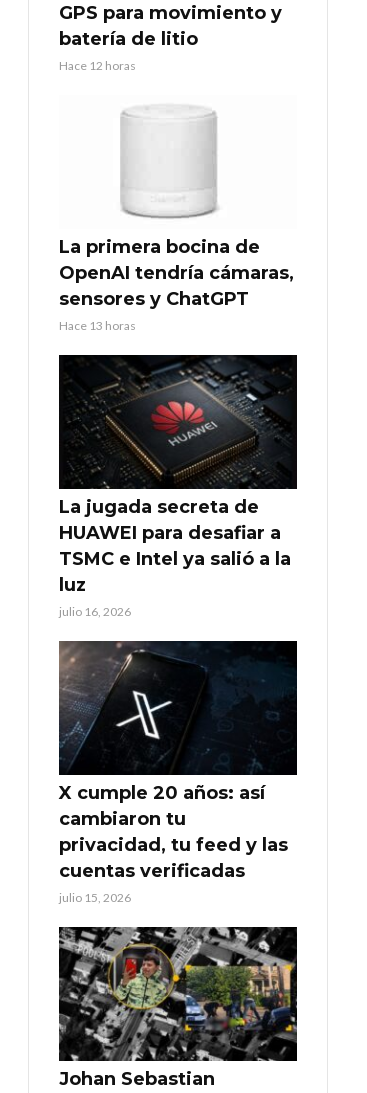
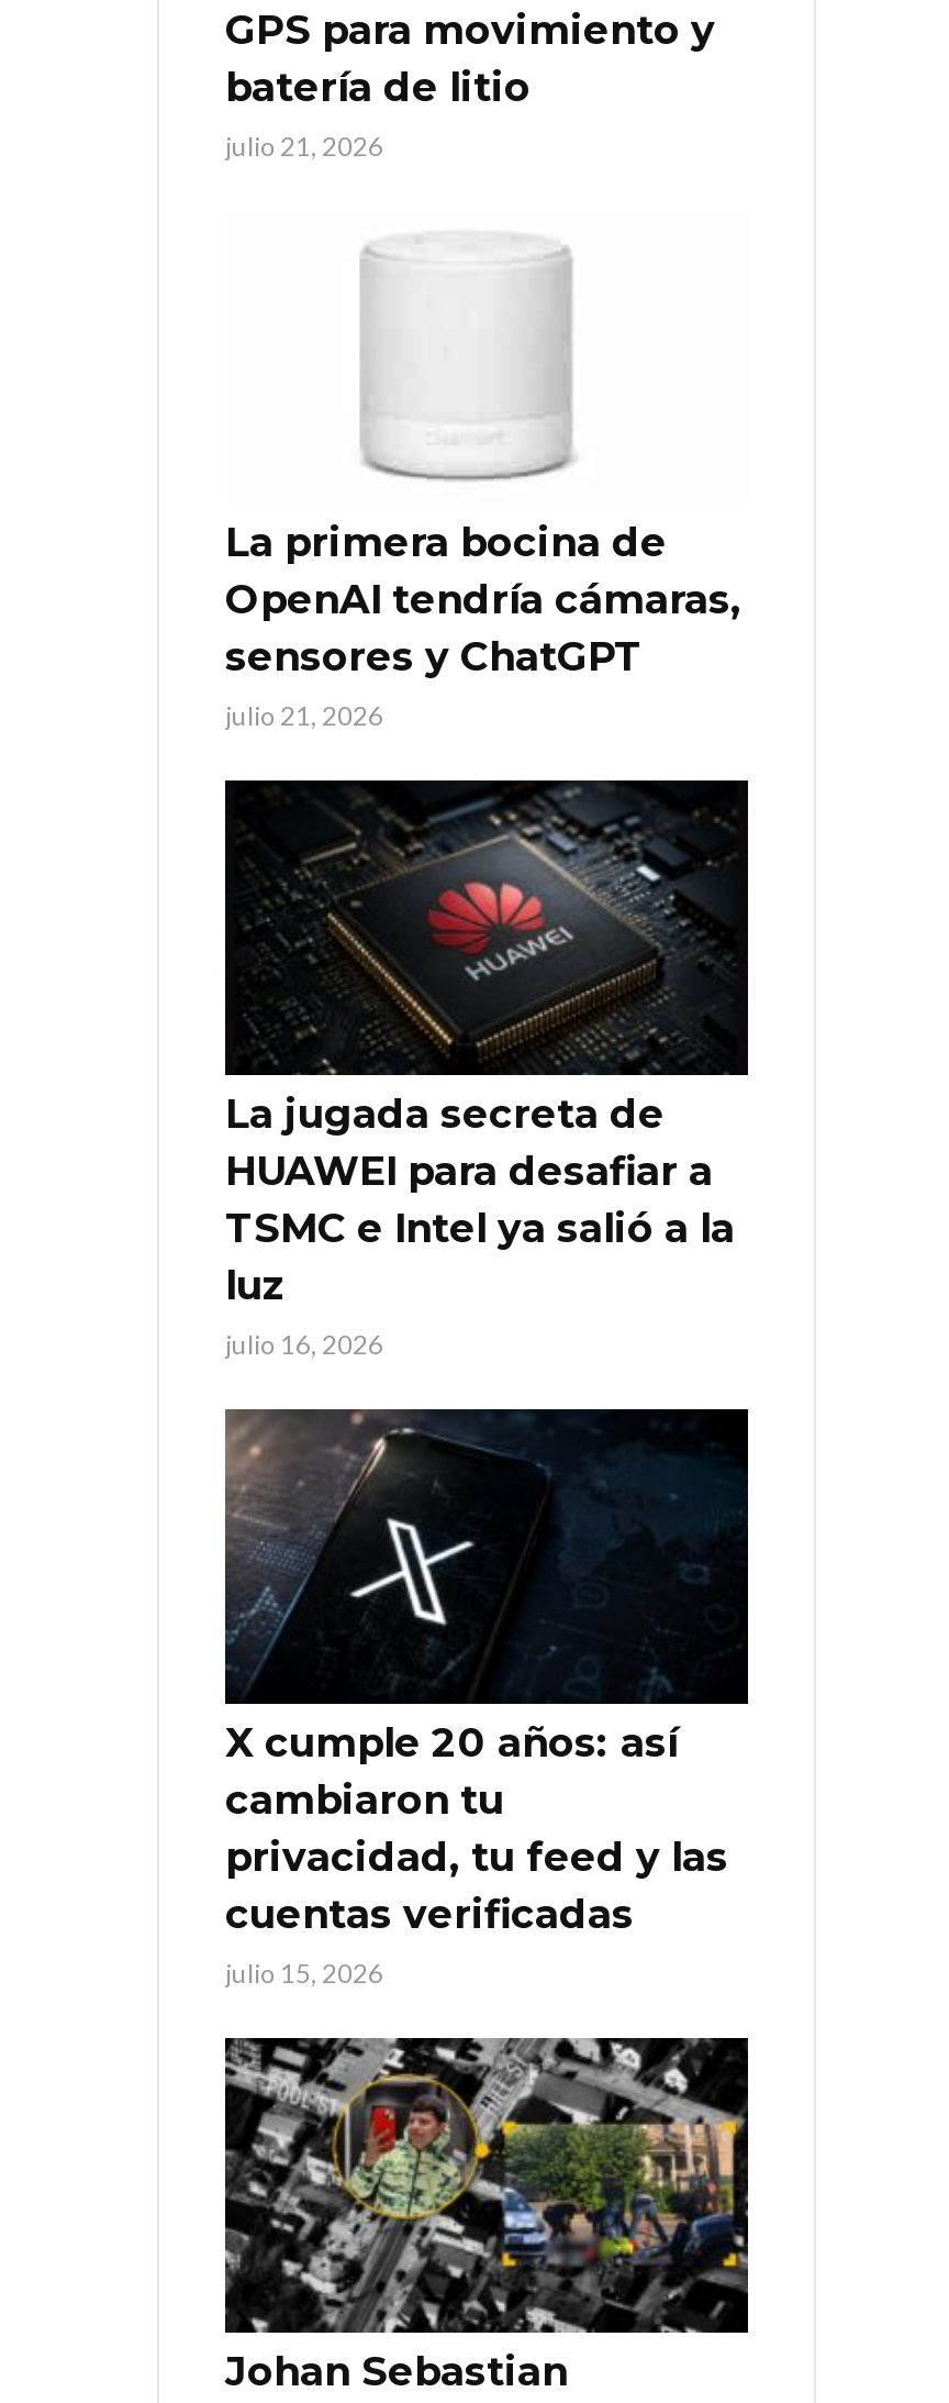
[59,58,136,73] Hace 12 horas -> [225,128,383,161] julio 21, 2026
[59,318,136,333] Hace 13 horas -> [225,699,383,732] julio 21, 2026

